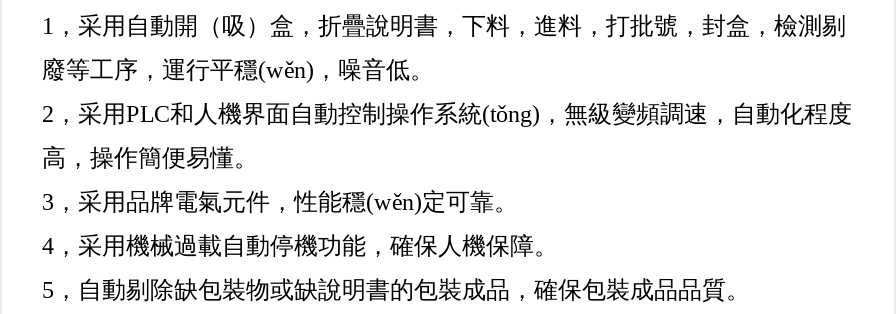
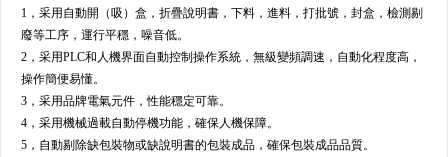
[42,56,434,84] 廢等工序，運行平穩(wěn)，噪音低。 -> [21,28,189,42] 廢等工序，運行平穩，噪音低。
[42,100,852,128] 2，采用PLC和人機界面自動控制操作系統(tǒng)，無級變頻調速，自動化程度 -> [21,50,421,64] 2，采用PLC和人機界面自動控制操作系統，無級變頻調速，自動化程度高，
[42,144,258,172] 高，操作簡便易懂。 -> [21,72,105,86] 操作簡便易懂。
[42,188,518,216] 3，采用品牌電氣元件，性能穩(wěn)定可靠。 -> [21,94,231,108] 3，采用品牌電氣元件，性能穩定可靠。

